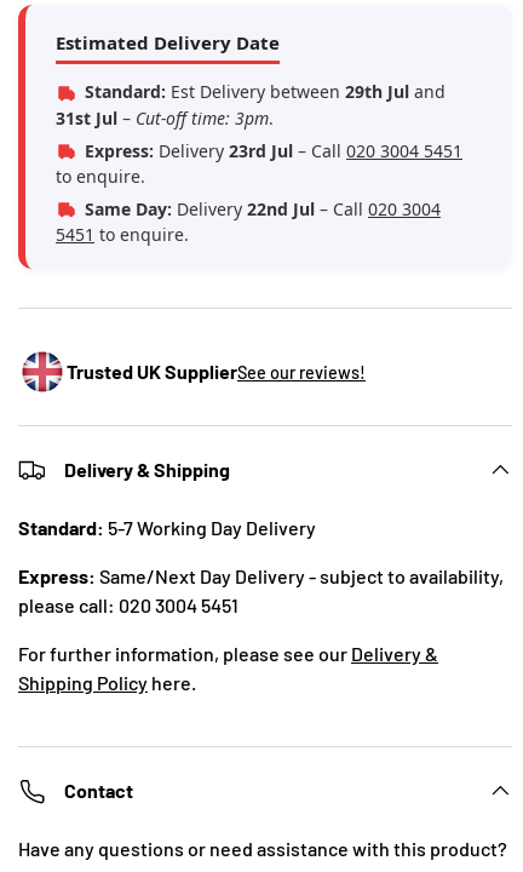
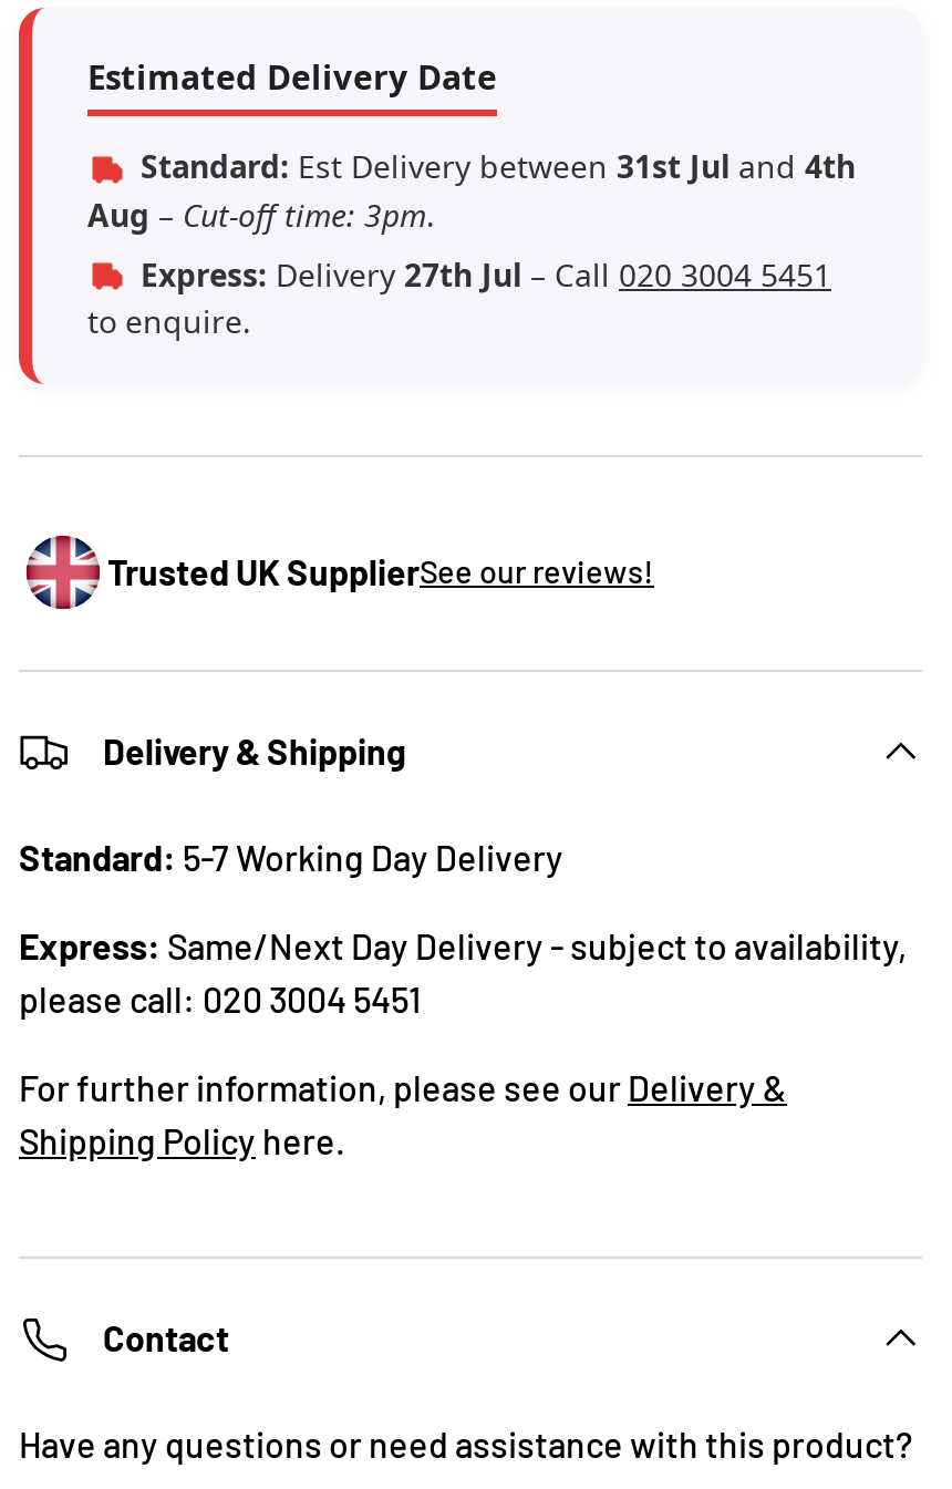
[56,80,462,162] Standard: Est Delivery between 29th Jul and | 31st Jul – Cut-off time: 3pm. | Express: Delivery 23rd Jul – Call 020 3004 5451 -> [87,145,856,294] Standard: Est Delivery between 31st Jul and 4th | Aug – Cut-off time: 3pm. | Express: Delivery 27th Jul – Call 020 3004 5451
[56,197,441,246] Same Day: Delivery 22nd Jul – Call 020 3004 | 5451 to enquire. -> none

